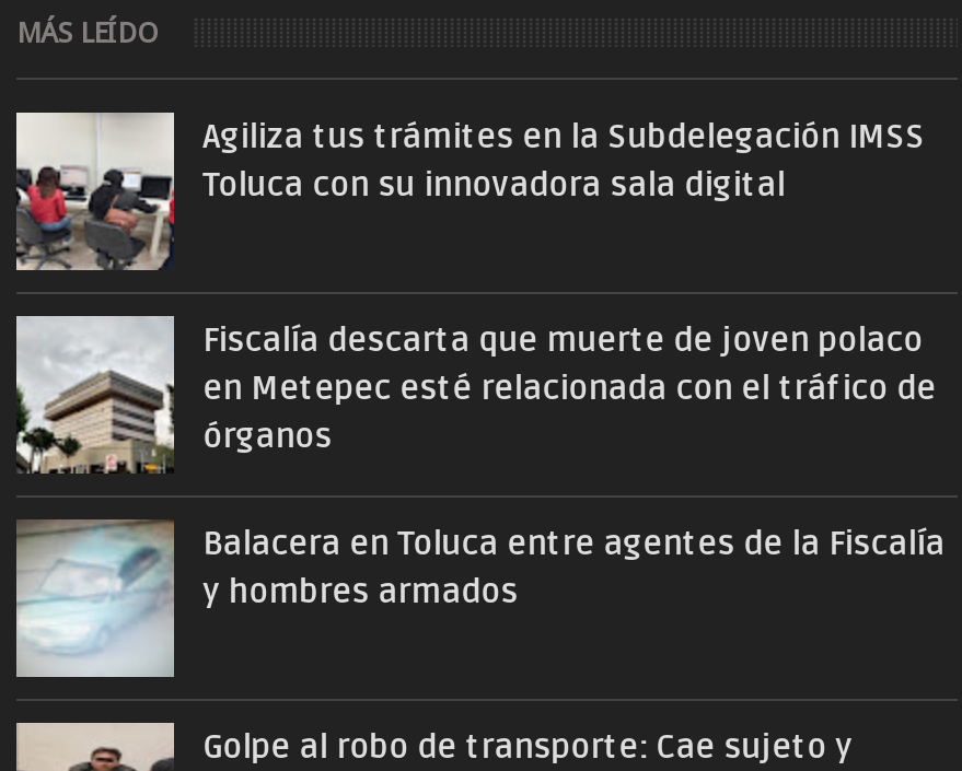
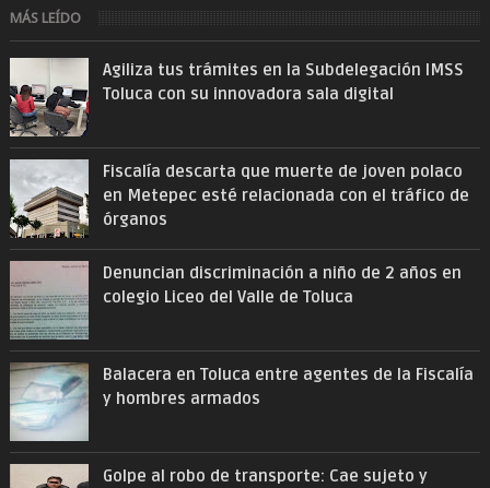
none -> [10,261,462,340] [image] | Denuncian discriminación a niño de 2 años en | colegio Liceo del Valle de Toluca

